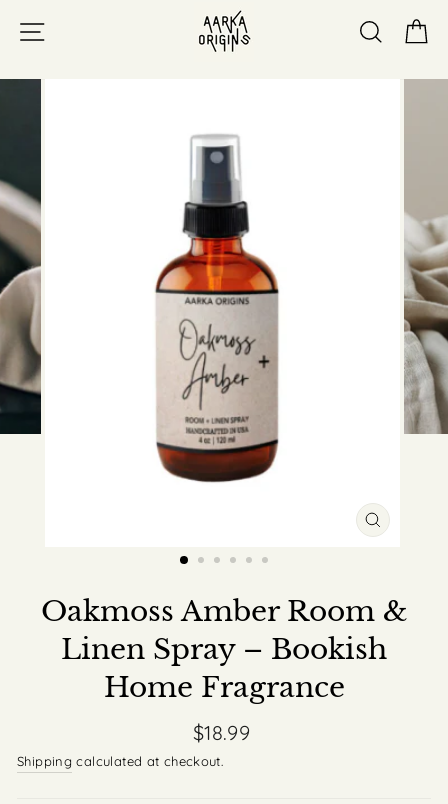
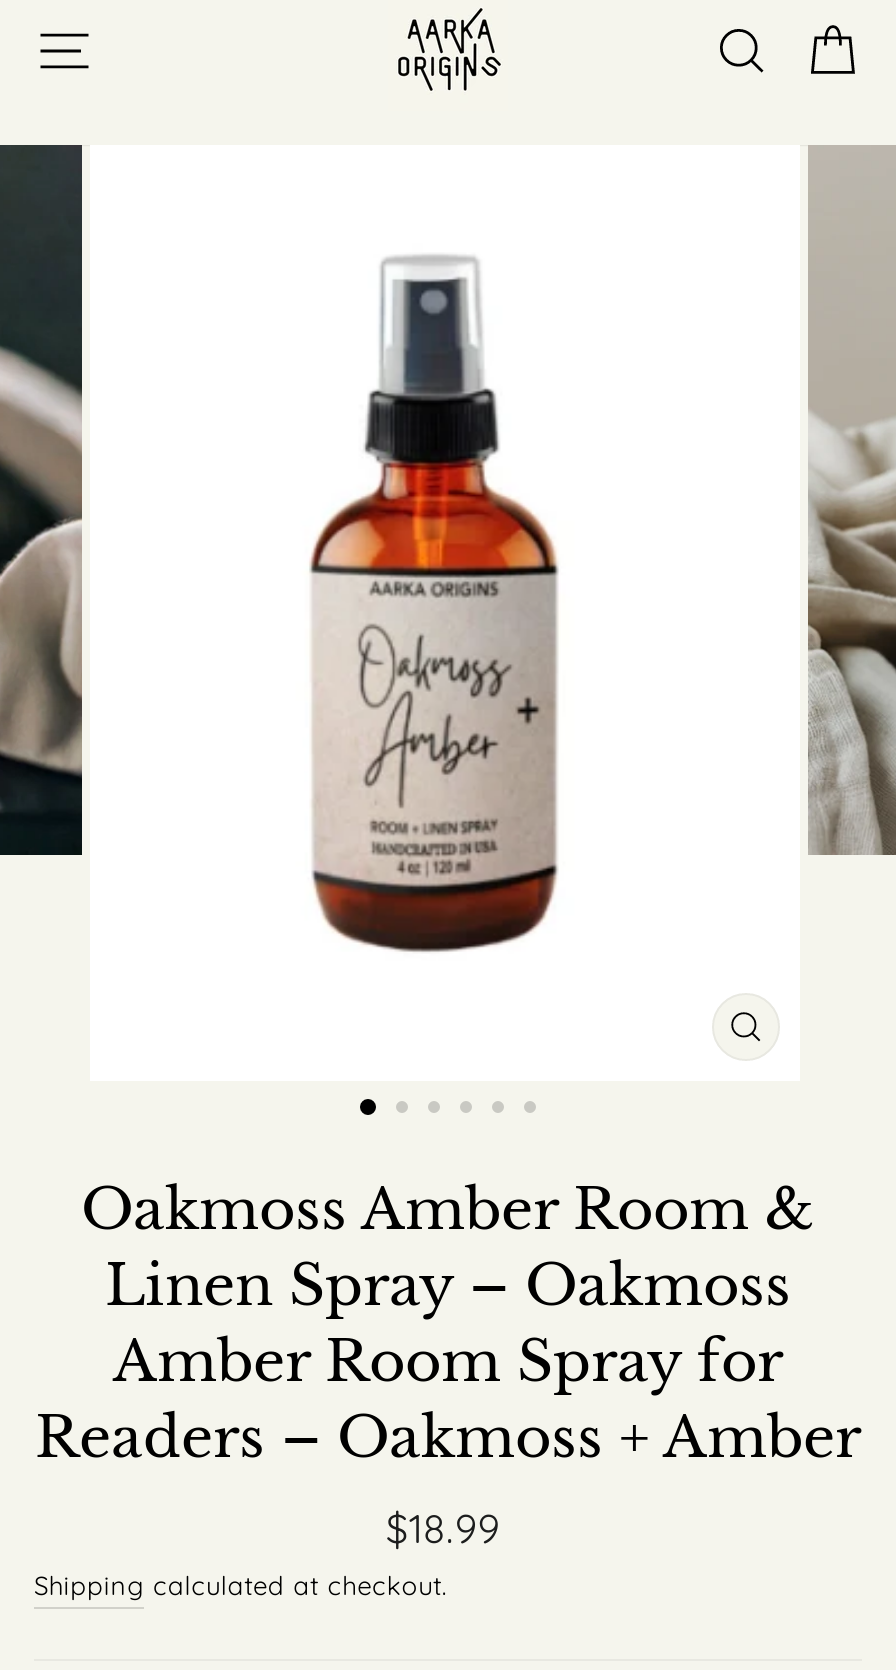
[61,632,387,704] Linen Spray – Bookish | Home Fragrance -> [35,1251,861,1471] Linen Spray – Oakmoss | Amber Room Spray for | Readers – Oakmoss + Amber

